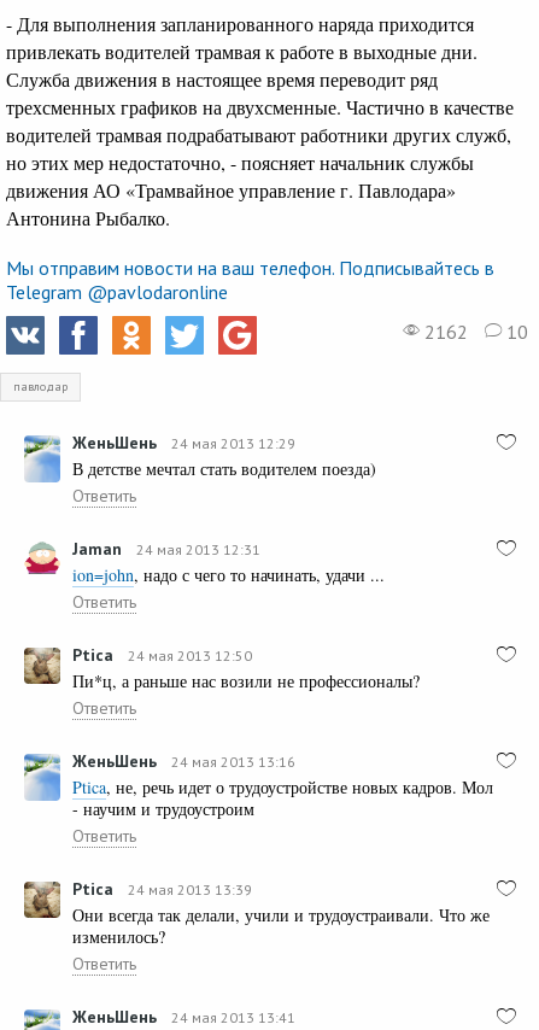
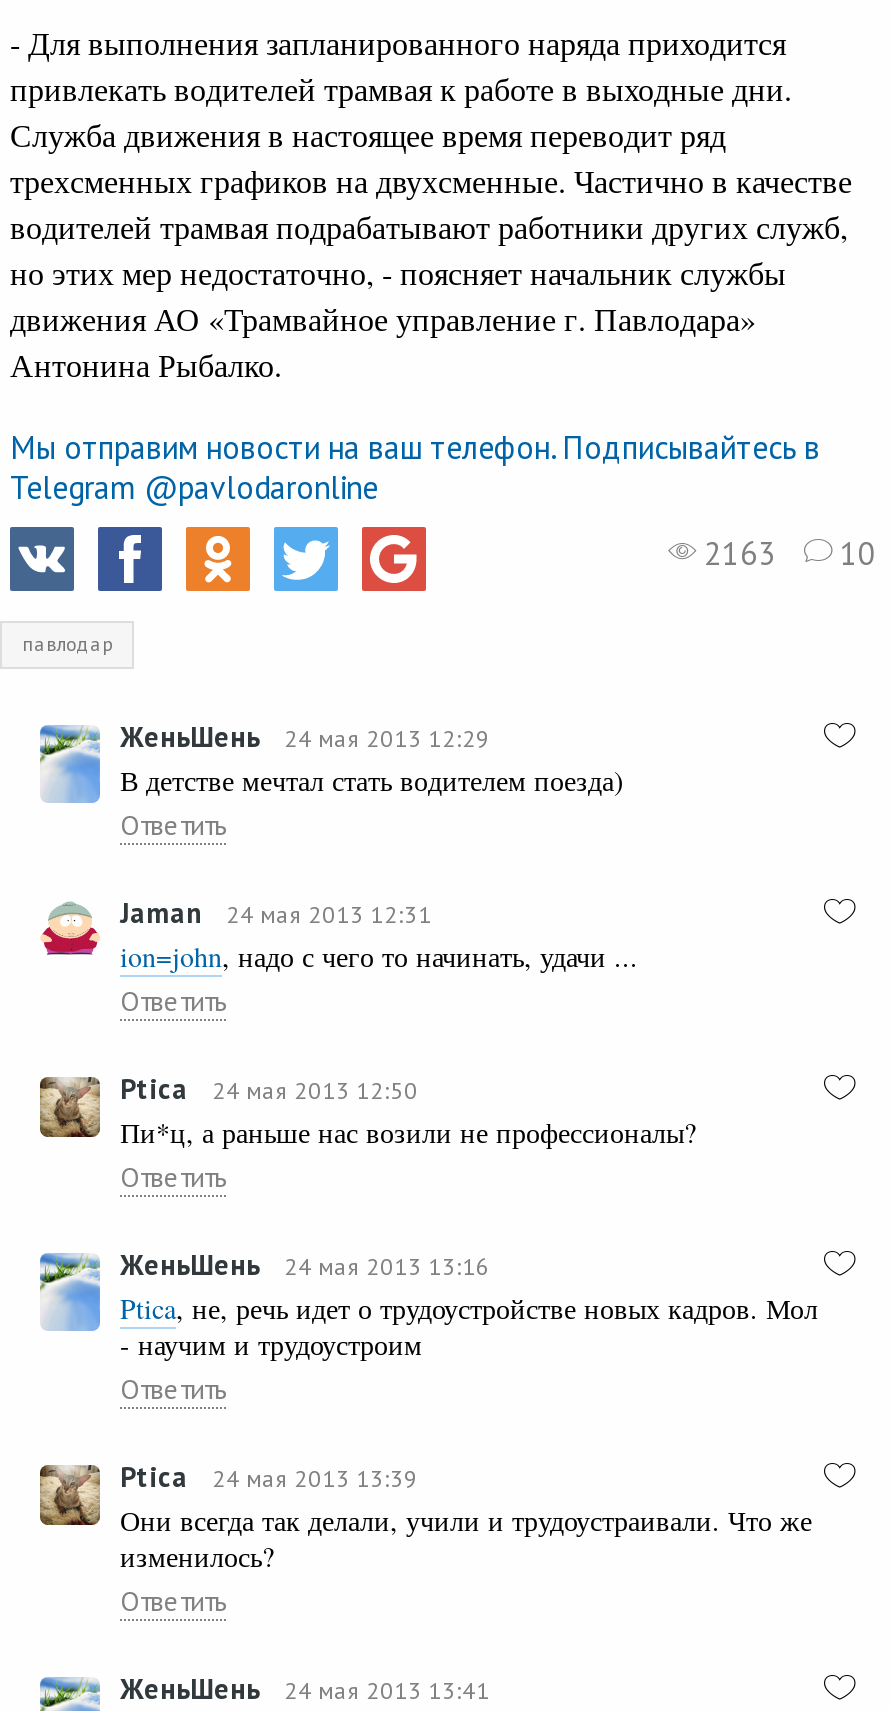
[420,319,528,343] 2162 10 -> [696,532,876,572] 2163 10

